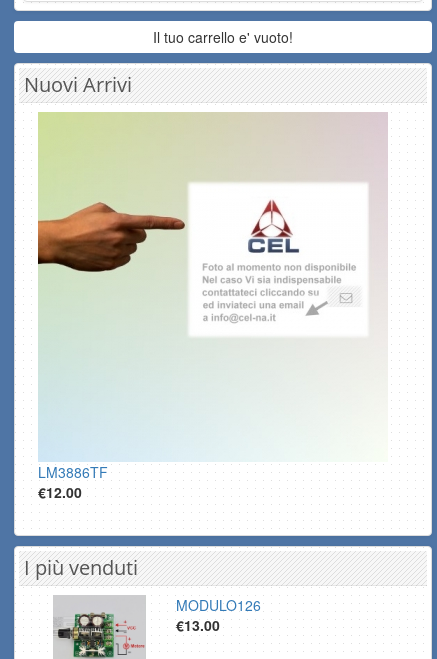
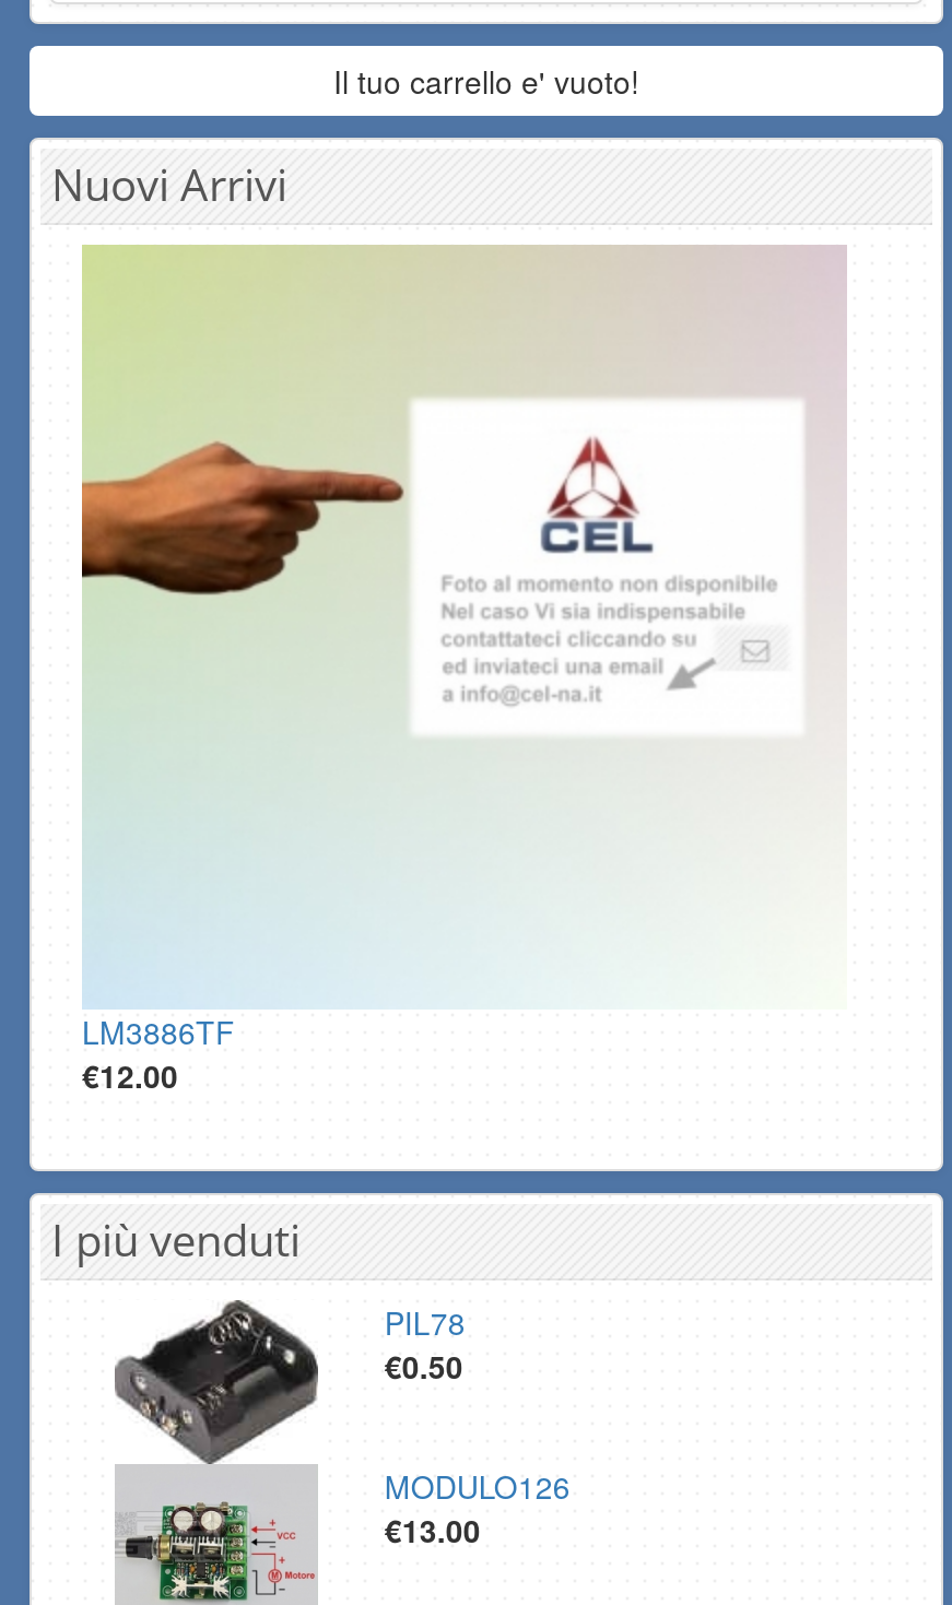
none -> [115,1298,465,1464] [image] | PIL78 | €0.50

